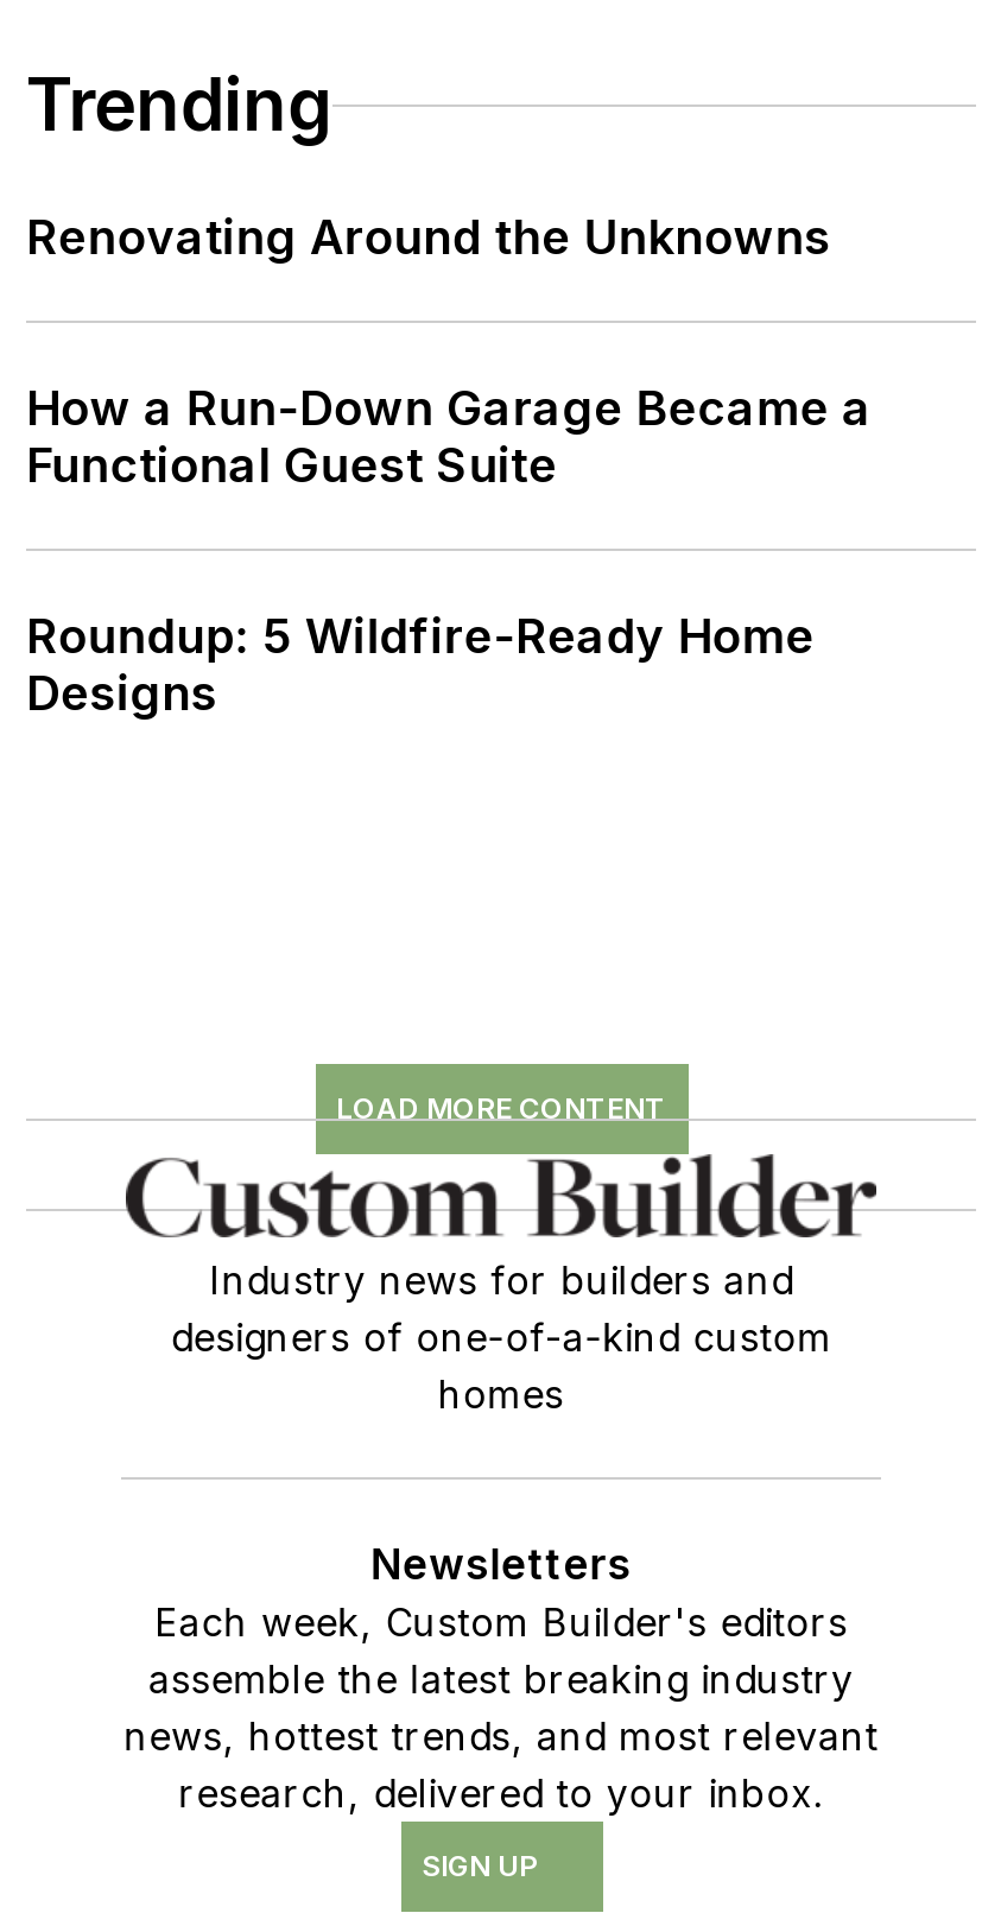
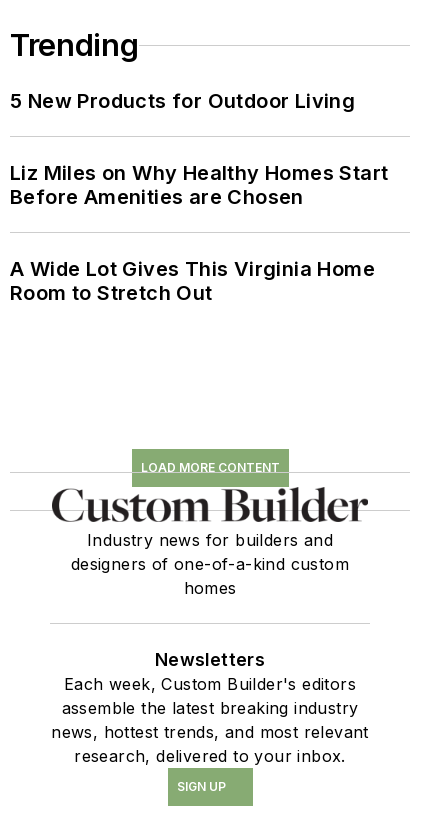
[26,209,831,266] Renovating Around the Unknowns -> [10,89,355,113] 5 New Products for Outdoor Living
[26,380,872,494] How a Run-Down Garage Became a | Functional Guest Suite -> [10,161,388,209] Liz Miles on Why Healthy Homes Start | Before Amenities are Chosen
[26,608,815,722] Roundup: 5 Wildfire-Ready Home | Designs -> [10,257,375,305] A Wide Lot Gives This Virginia Home | Room to Stretch Out

